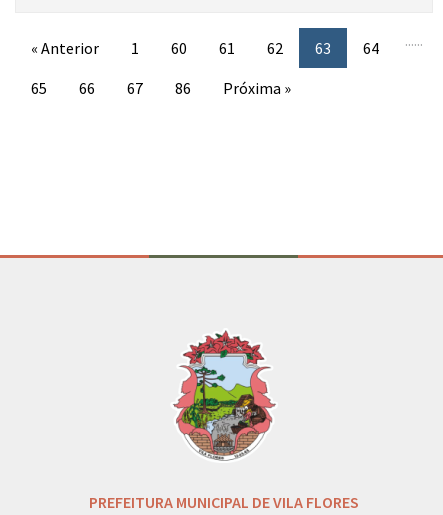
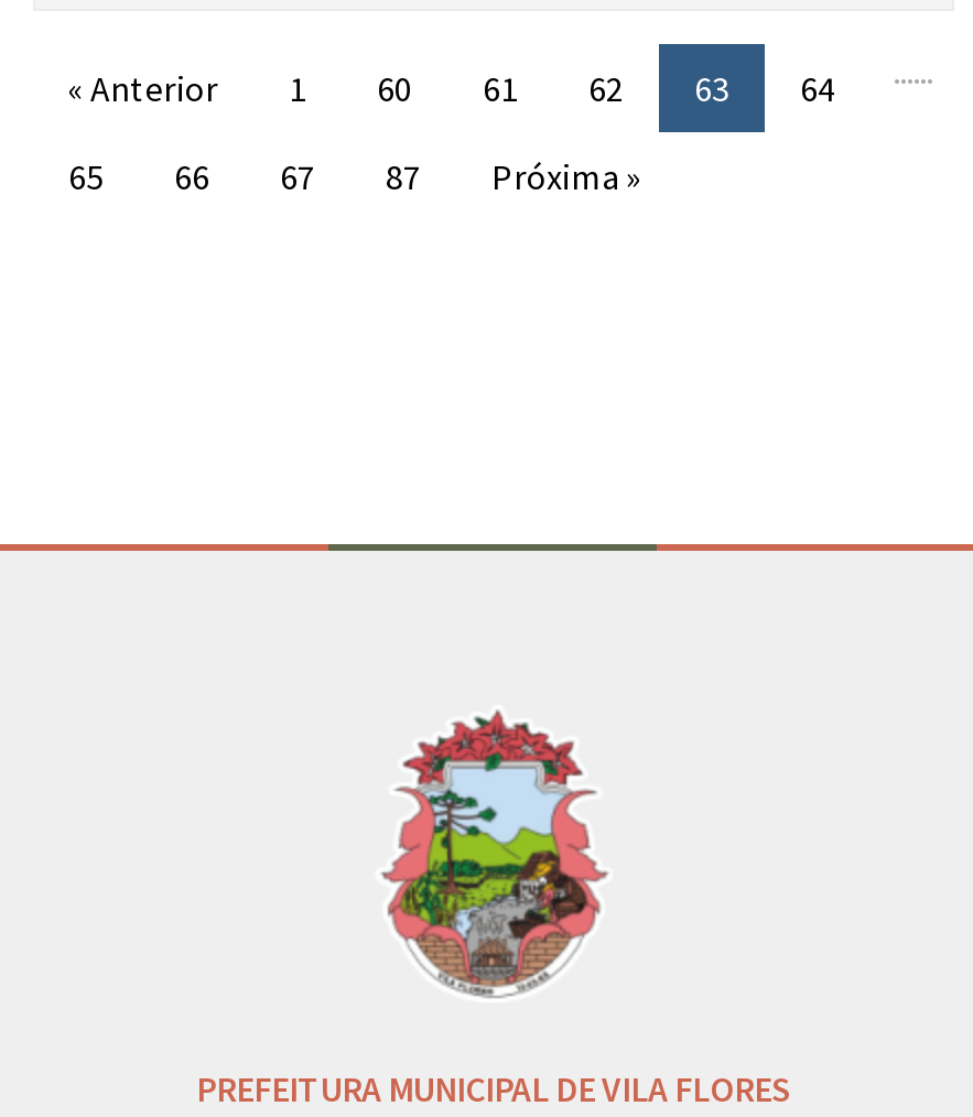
[31,78,291,98] 65 66 67 86 Próxima » -> [68,155,641,199] 65 66 67 87 Próxima »

